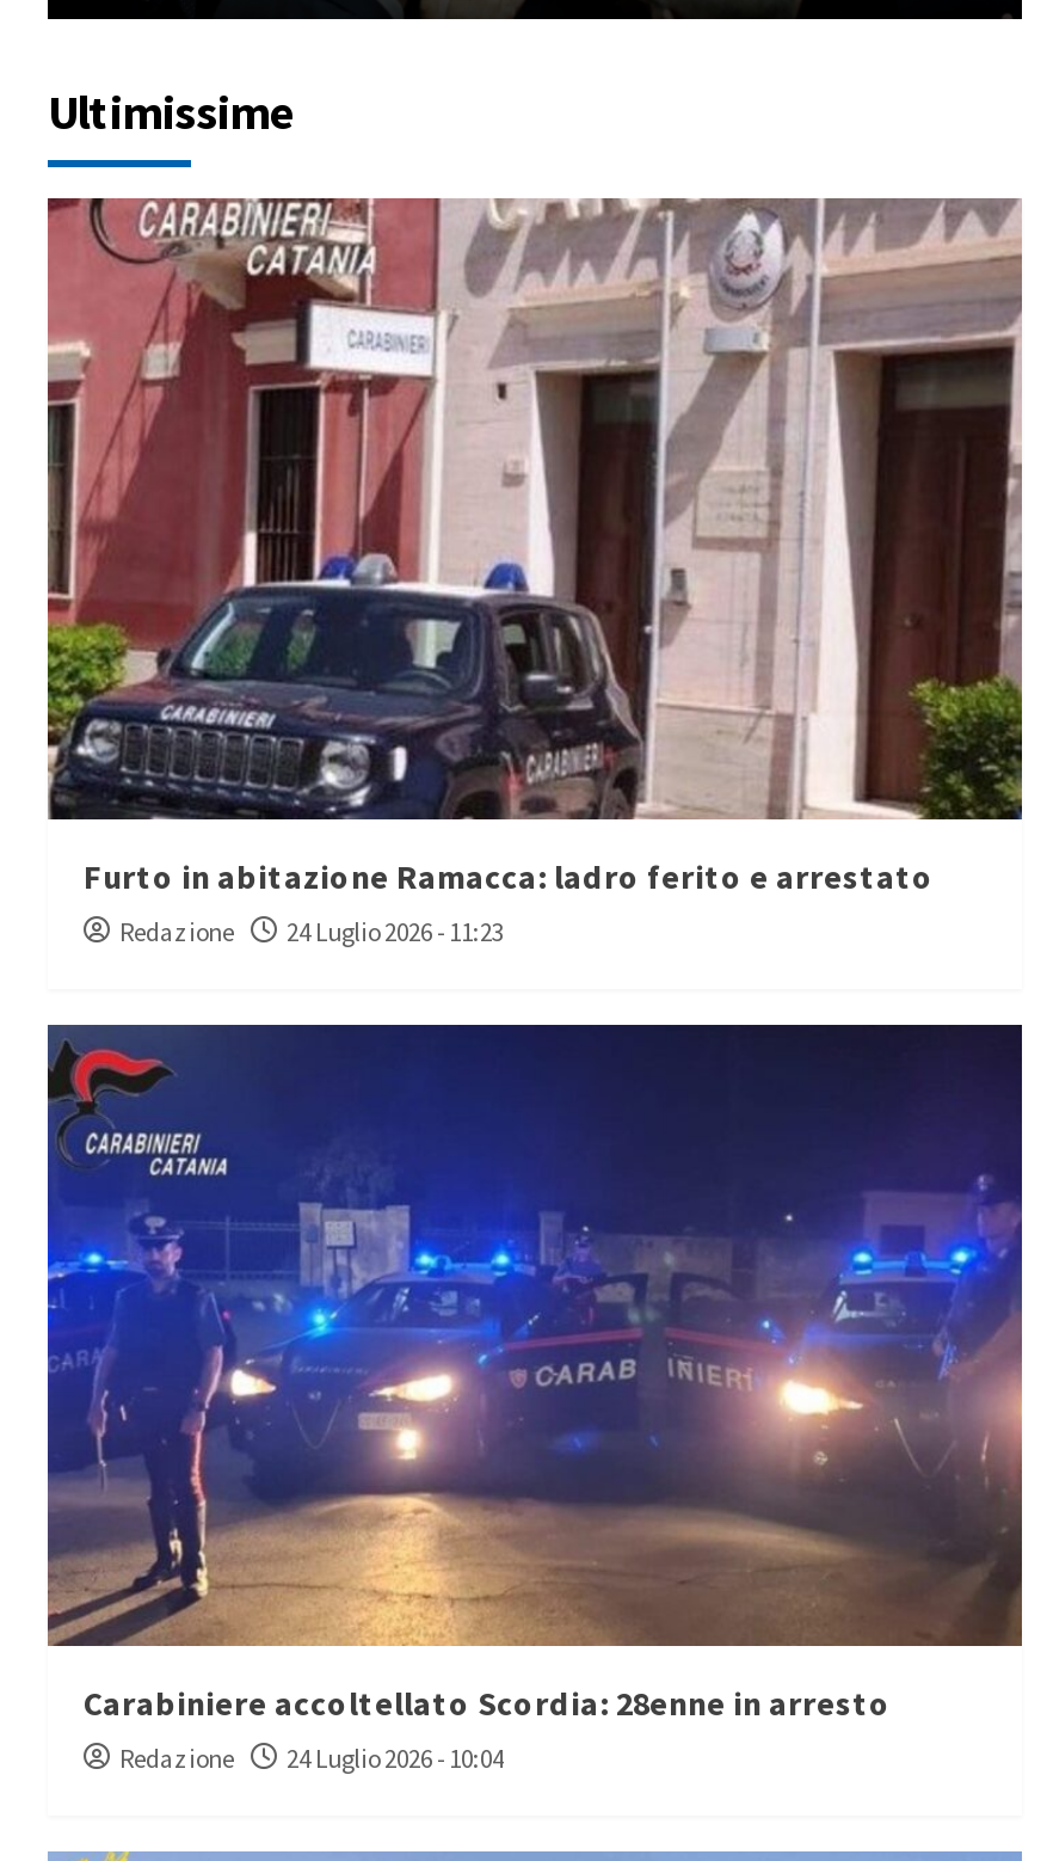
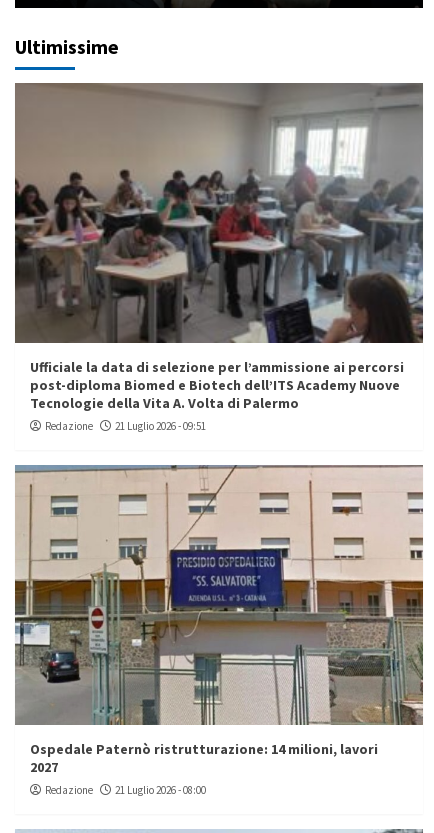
[48,198,1022,898] [image] | Furto in abitazione Ramacca: ladro ferito e arrestato -> [14,82,423,412] [image] | Ufficiale la data di selezione per l’ammissione ai percorsi | post-diploma Biomed e Biotech dell’ITS Academy Nuove | Tecnologie della Vita A. Volta di Palermo
[119,914,504,948] Redazione 24 Luglio 2026 - 11:23 -> [45,419,206,433] Redazione 21 Luglio 2026 - 09:51
[45,1022,1024,1724] [image] | Carabiniere accoltellato Scordia: 28enne in arresto -> [14,464,424,776] [image] | Ospedale Paternò ristrutturazione: 14 milioni, lavori | 2027
[119,1741,504,1775] Redazione 24 Luglio 2026 - 10:04 -> [45,783,206,797] Redazione 21 Luglio 2026 - 08:00

